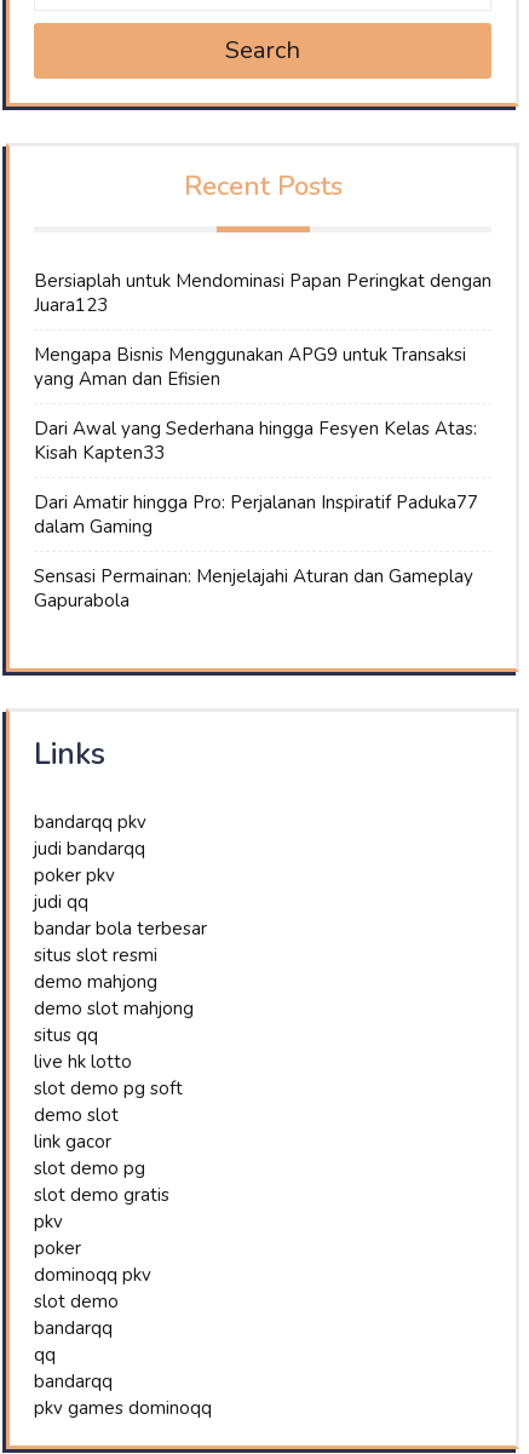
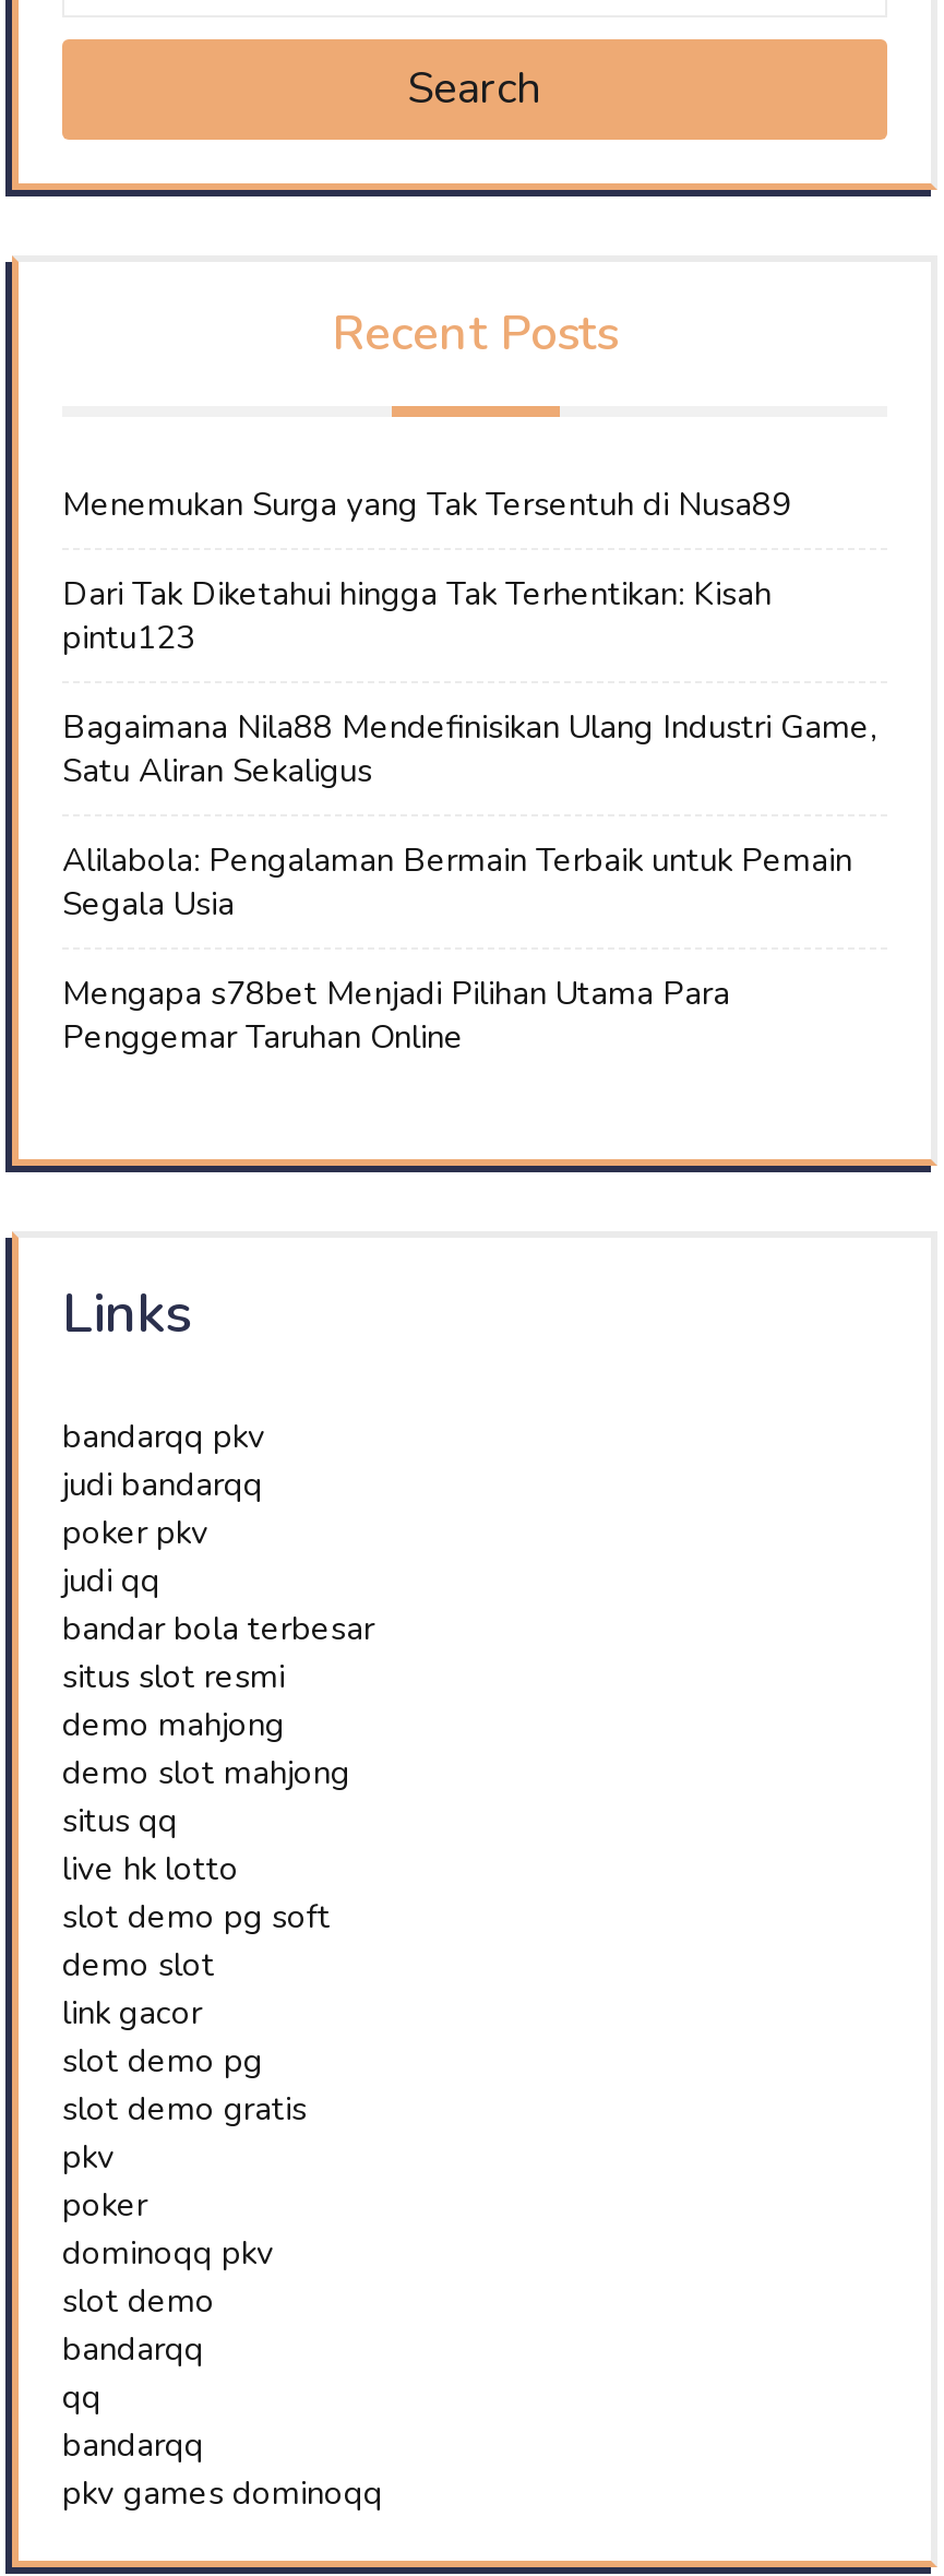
[34,268,491,317] Bersiaplah untuk Mendominasi Papan Peringkat dengan | Juara123 -> [62,482,791,525] Menemukan Surga yang Tak Tersentuh di Nusa89
[34,342,466,391] Mengapa Bisnis Menggunakan APG9 untuk Transaksi | yang Aman dan Efisien -> [62,571,772,659] Dari Tak Diketahui hingga Tak Terhentikan: Kisah | pintu123
[34,416,477,465] Dari Awal yang Sederhana hingga Fesyen Kelas Atas: | Kisah Kapten33 -> [62,704,876,792] Bagaimana Nila88 Mendefinisikan Ulang Industri Game, | Satu Aliran Sekaligus
[34,490,478,538] Dari Amatir hingga Pro: Perjalanan Inspiratif Paduka77 | dalam Gaming -> [62,838,852,925] Alilabola: Pengalaman Bermain Terbaik untuk Pemain | Segala Usia
[34,564,473,612] Sensasi Permainan: Menjelajahi Aturan dan Gameplay | Gapurabola -> [62,971,730,1058] Mengapa s78bet Menjadi Pilihan Utama Para | Penggemar Taruhan Online

